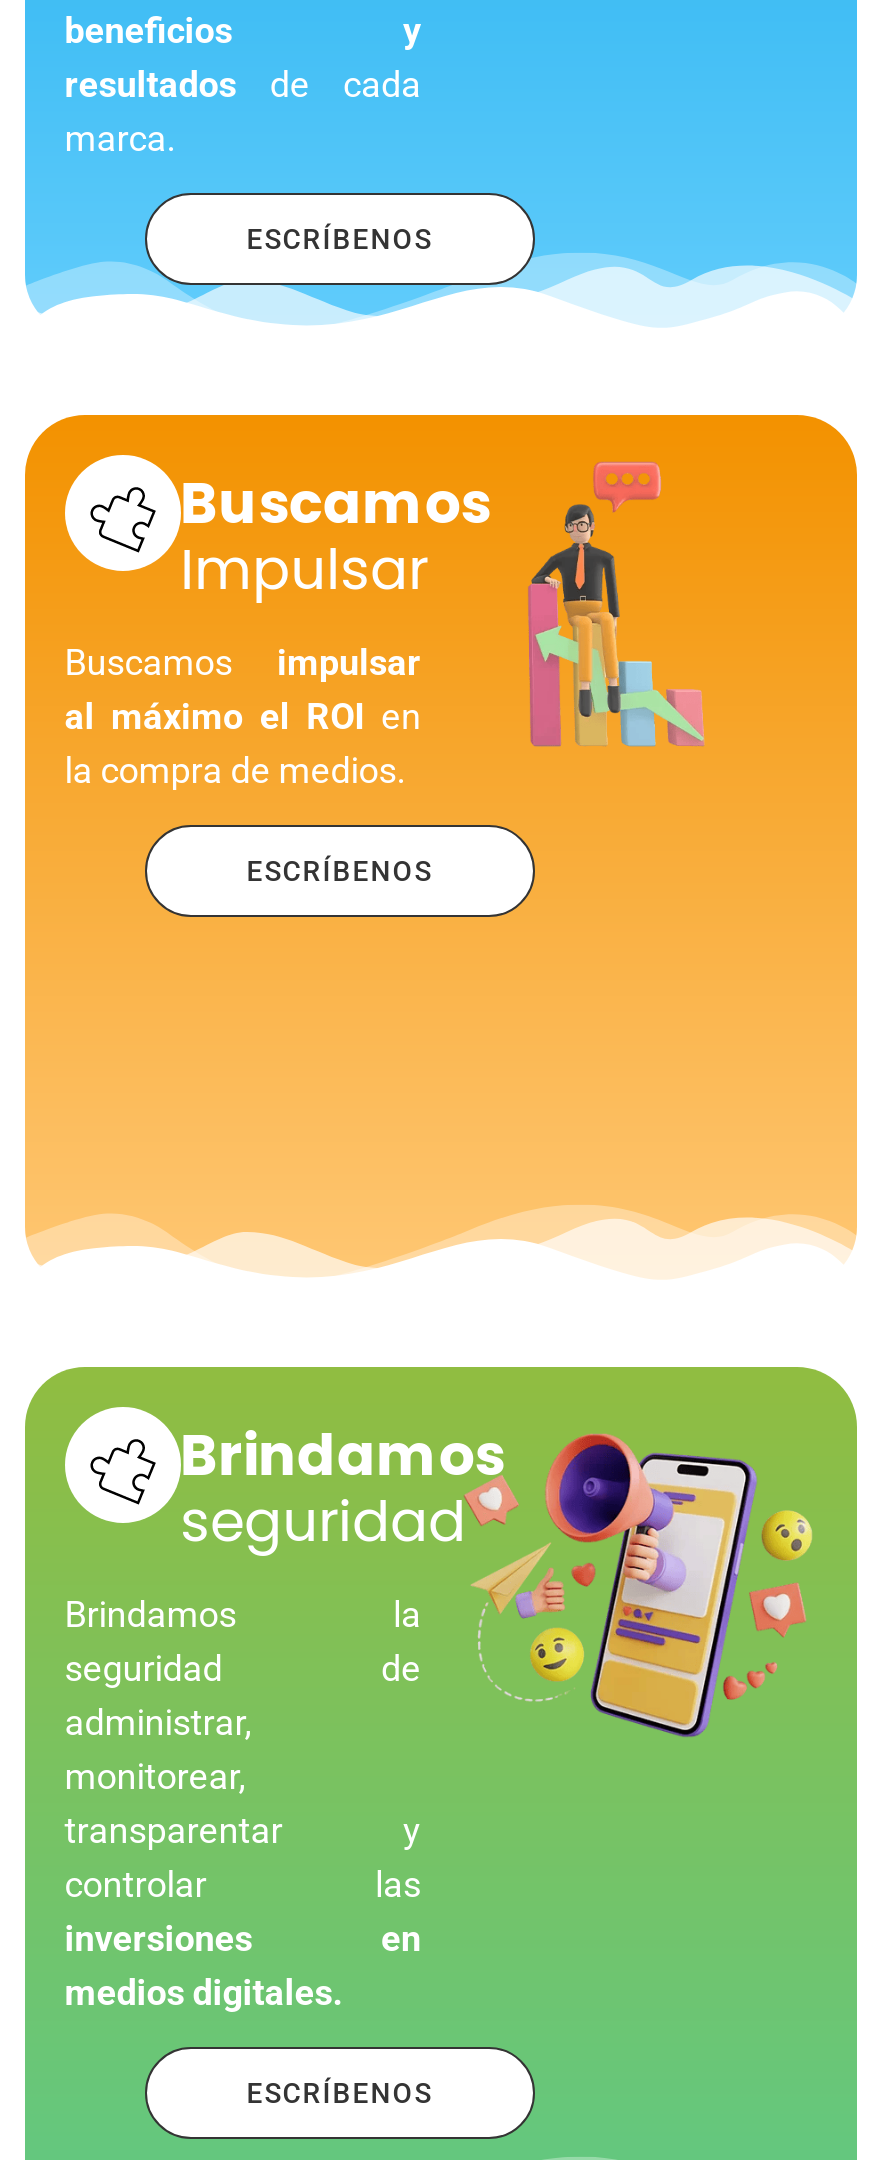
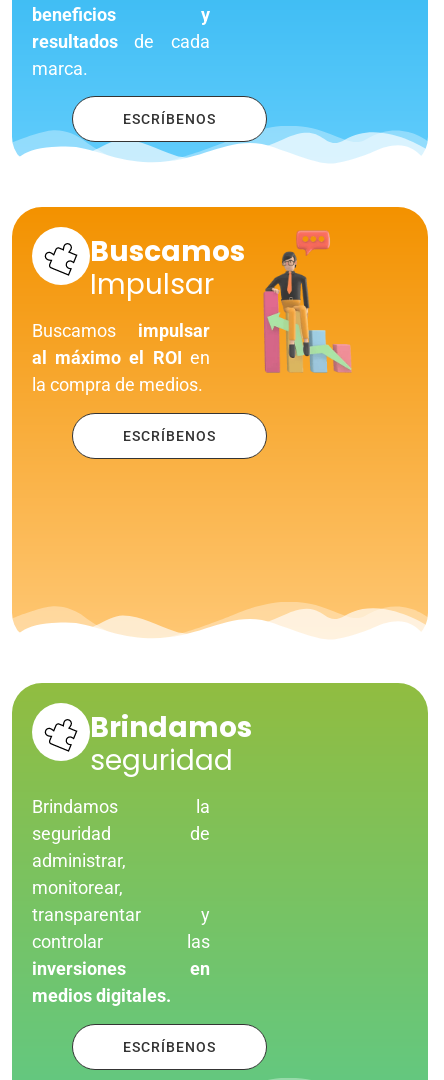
[471,1434,813,1738] [image] -> none

